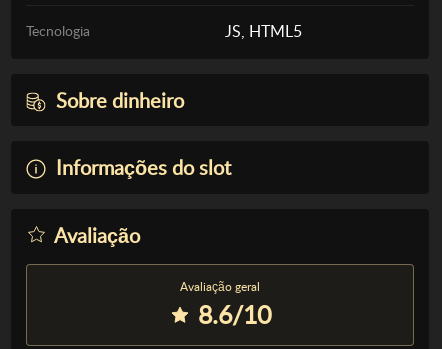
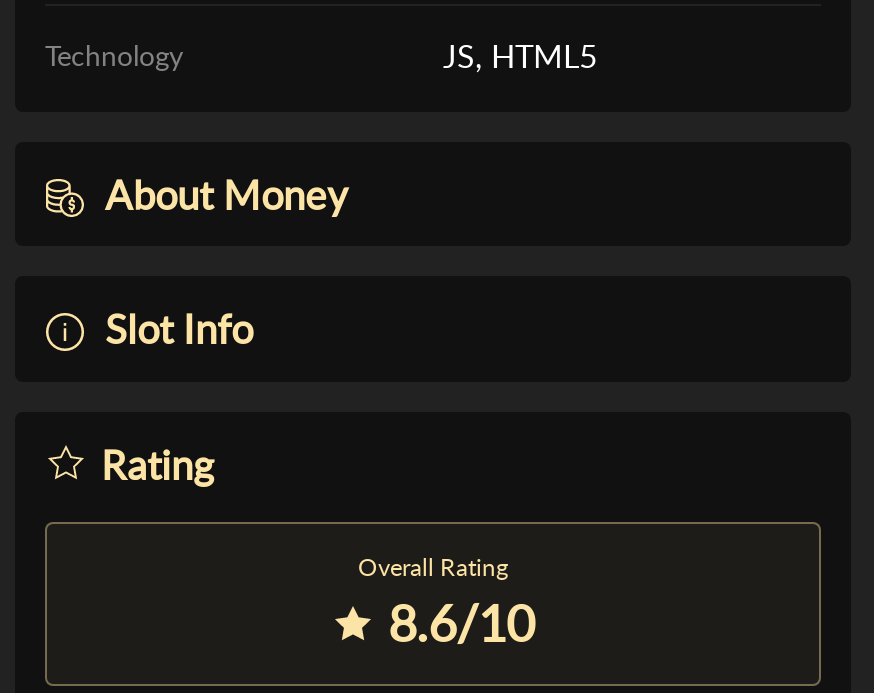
[26,23,90,39] Tecnologia -> [45,40,183,72] Technology
[56,89,184,113] Sobre dinheiro -> [105,171,347,219] About Money
[56,156,231,180] Informações do slot -> [105,306,253,354] Slot Info
[54,224,140,248] Avaliação -> [101,441,213,489] Rating
[180,280,260,294] Avaliação geral -> [358,553,508,581] Overall Rating

